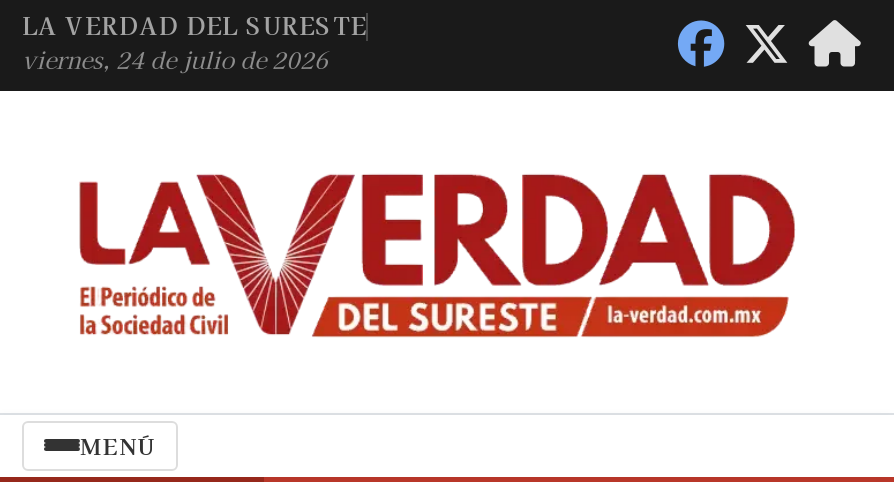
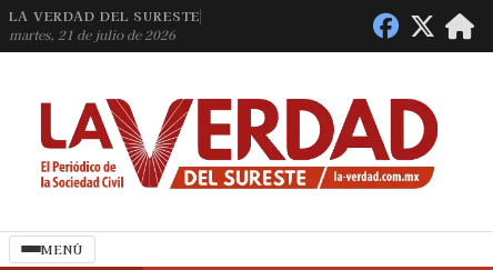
[22,44,328,76] viernes, 24 de julio de 2026 -> [9,26,175,44] martes, 21 de julio de 2026

